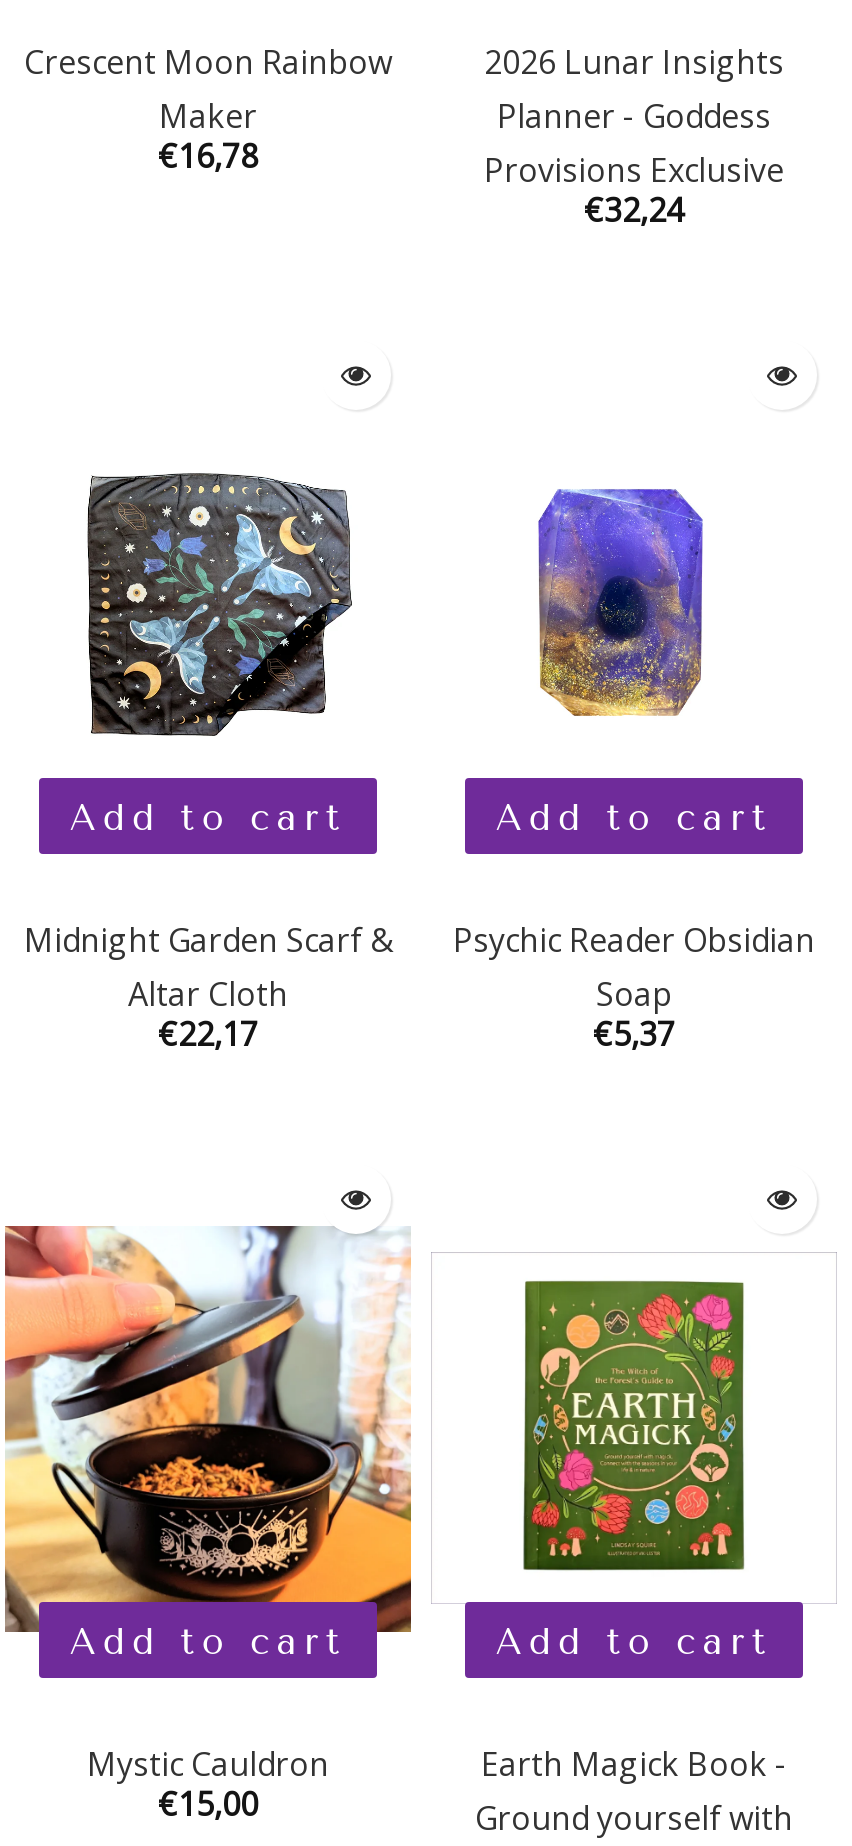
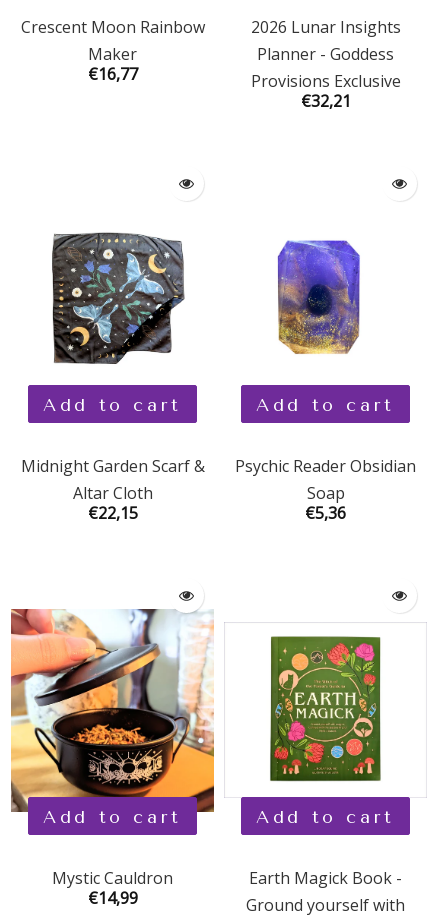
[158,134,258,178] €16,78 -> [87,63,137,85] €16,77
[584,188,684,232] €32,24 -> [300,90,350,112] €32,21
[158,1012,258,1056] €22,17 -> [87,502,137,524] €22,15
[593,1012,675,1056] €5,37 -> [305,502,346,524] €5,36
[158,1782,258,1826] €15,00 -> [87,887,137,909] €14,99

